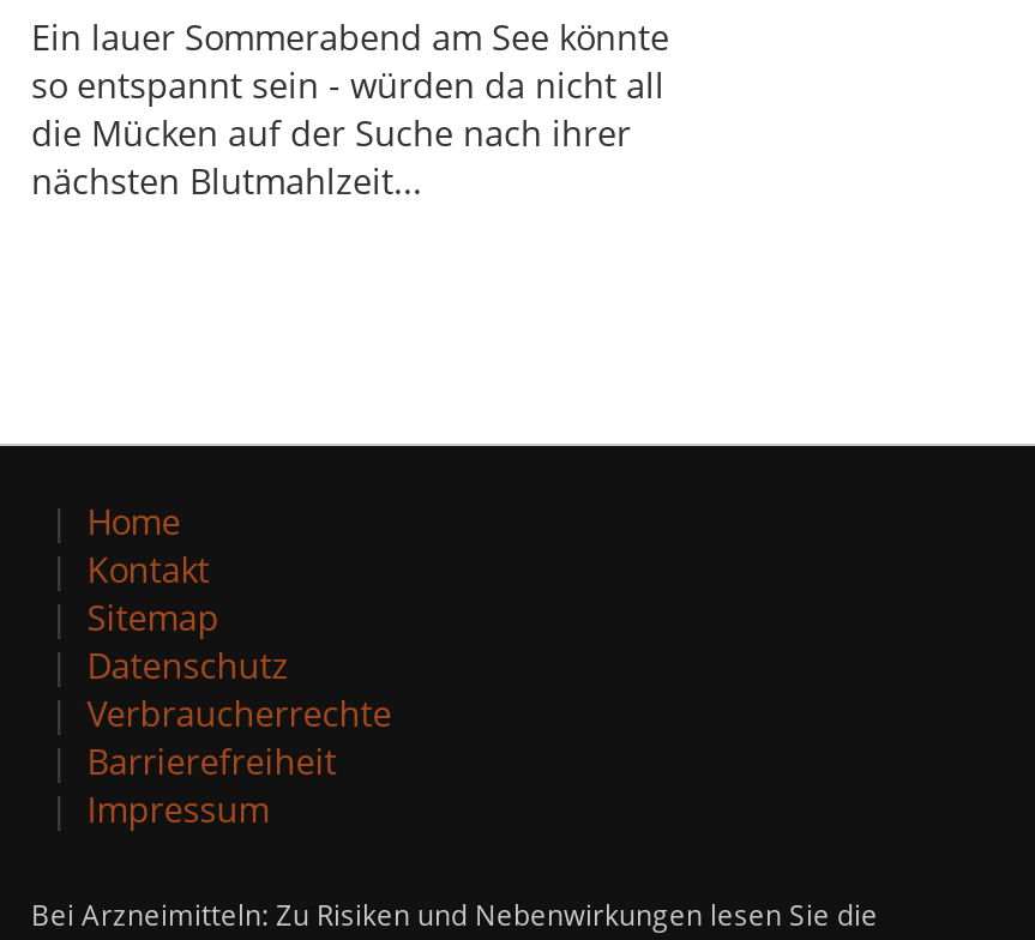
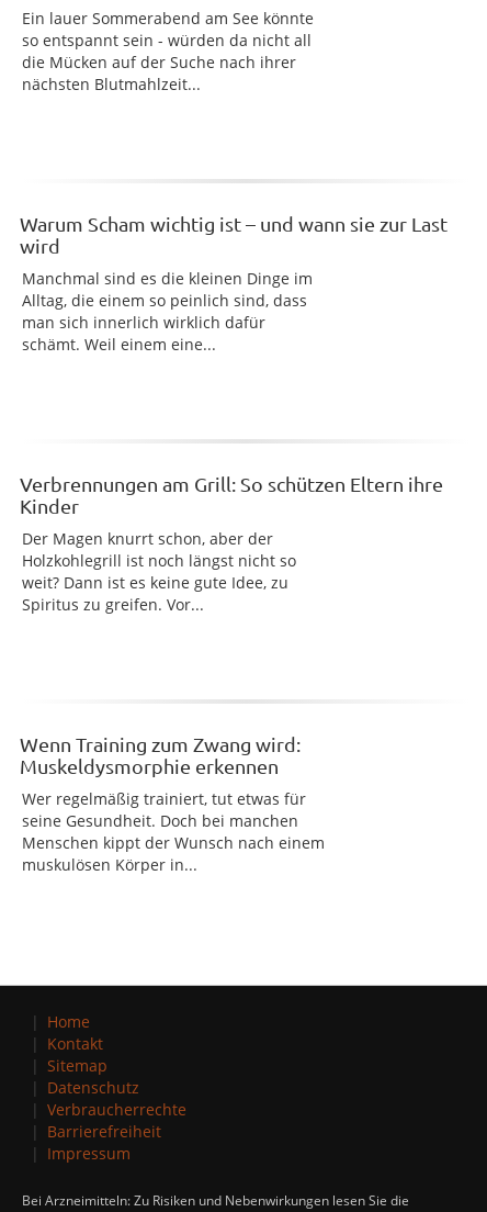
none -> [20,212,448,355] Warum Scham wichtig ist – und wann sie zur Last | wird | Manchmal sind es die kleinen Dinge im | Alltag, die einem so peinlich sind, dass | man sich innerlich wirklich dafür | schämt. Weil einem eine...
none -> [20,472,443,615] Verbrennungen am Grill: So schützen Eltern ihre | Kinder | Der Magen knurrt schon, aber der | Holzkohlegrill ist noch längst nicht so | weit? Dann ist es keine gute Idee, zu | Spiritus zu greifen. Vor...
none -> [20,732,325,875] Wenn Training zum Zwang wird: | Muskeldysmorphie erkennen | Wer regelmäßig trainiert, tut etwas für | seine Gesundheit. Doch bei manchen | Menschen kippt der Wunsch nach einem | muskulösen Körper in...

